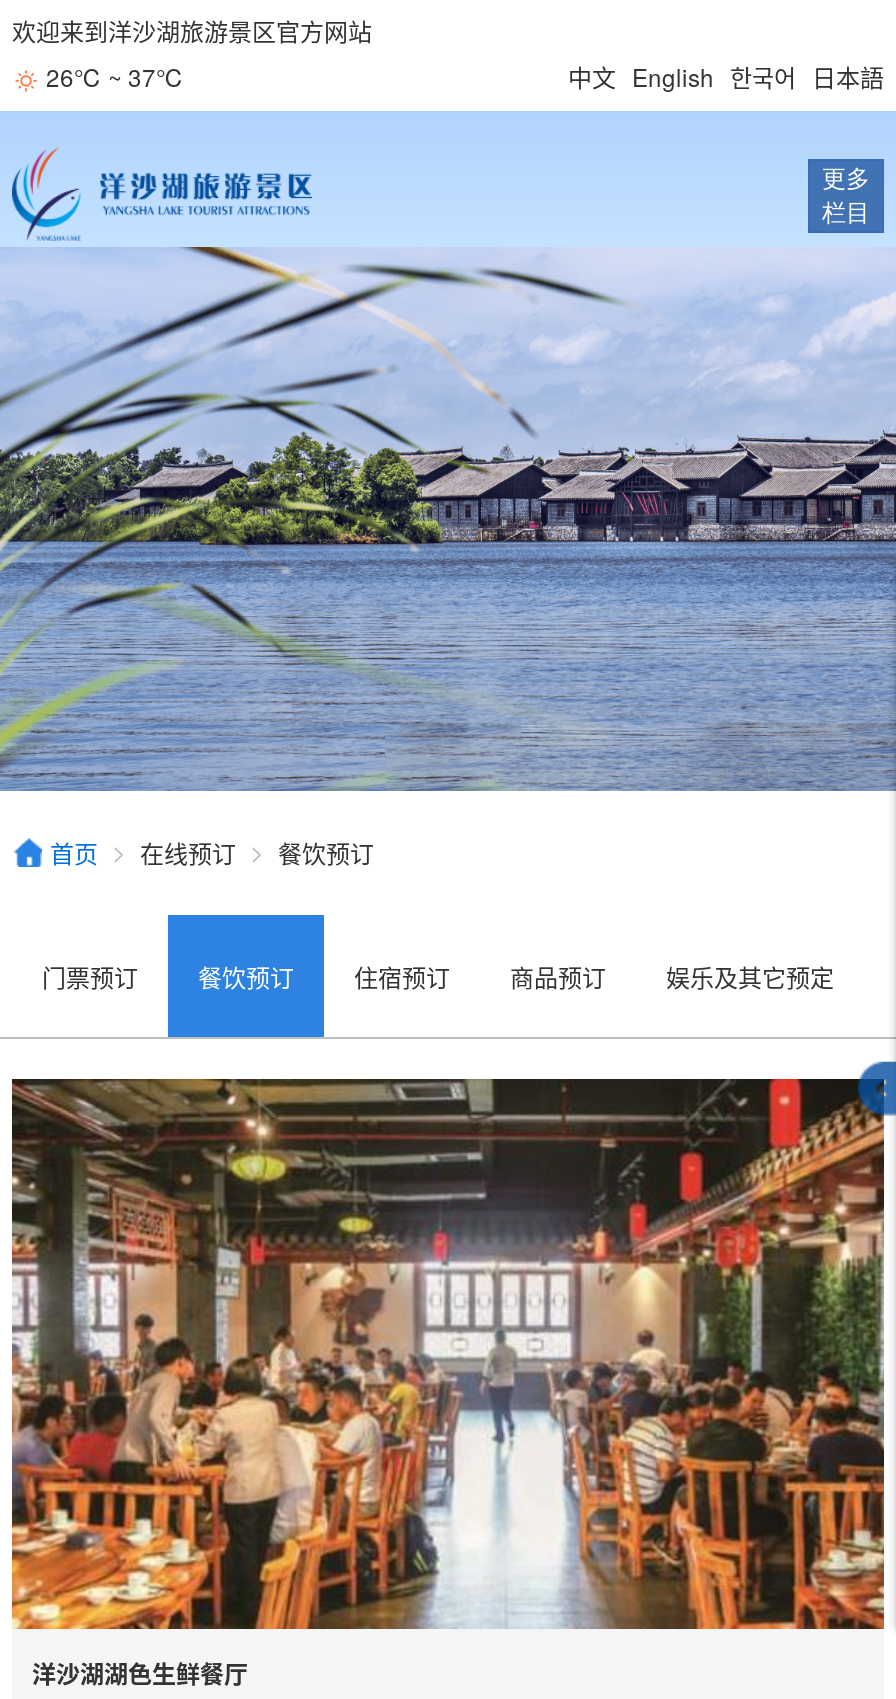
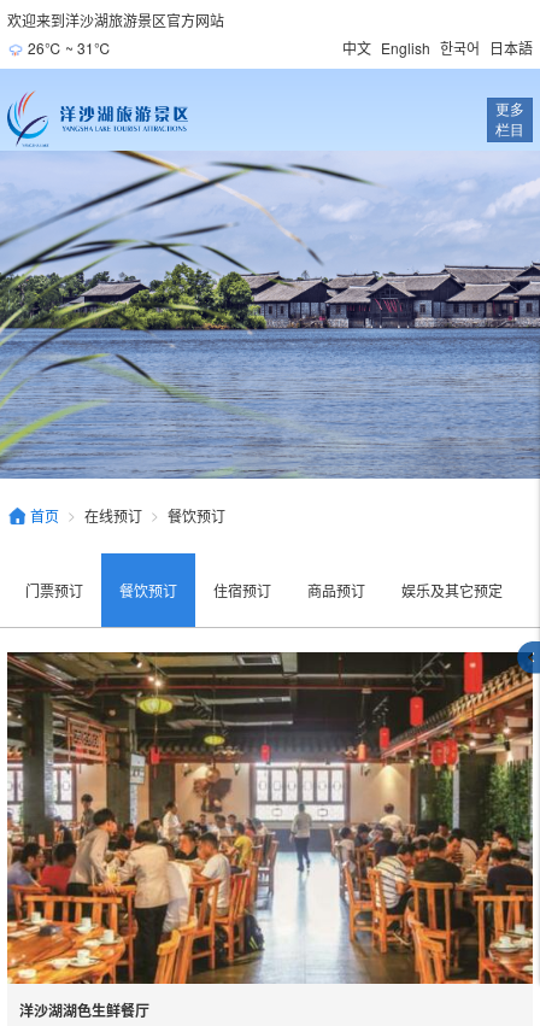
[40,59,184,93] 26℃ ~ 37℃ -> [24,37,111,58] 26℃ ~ 31℃

